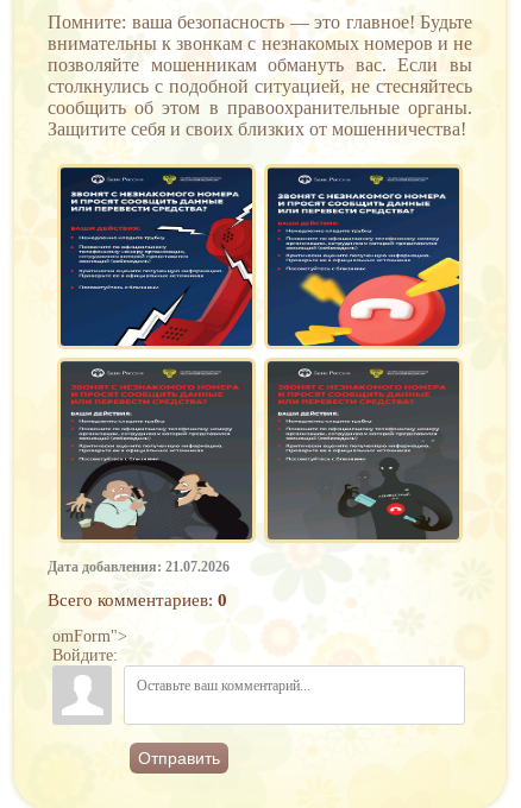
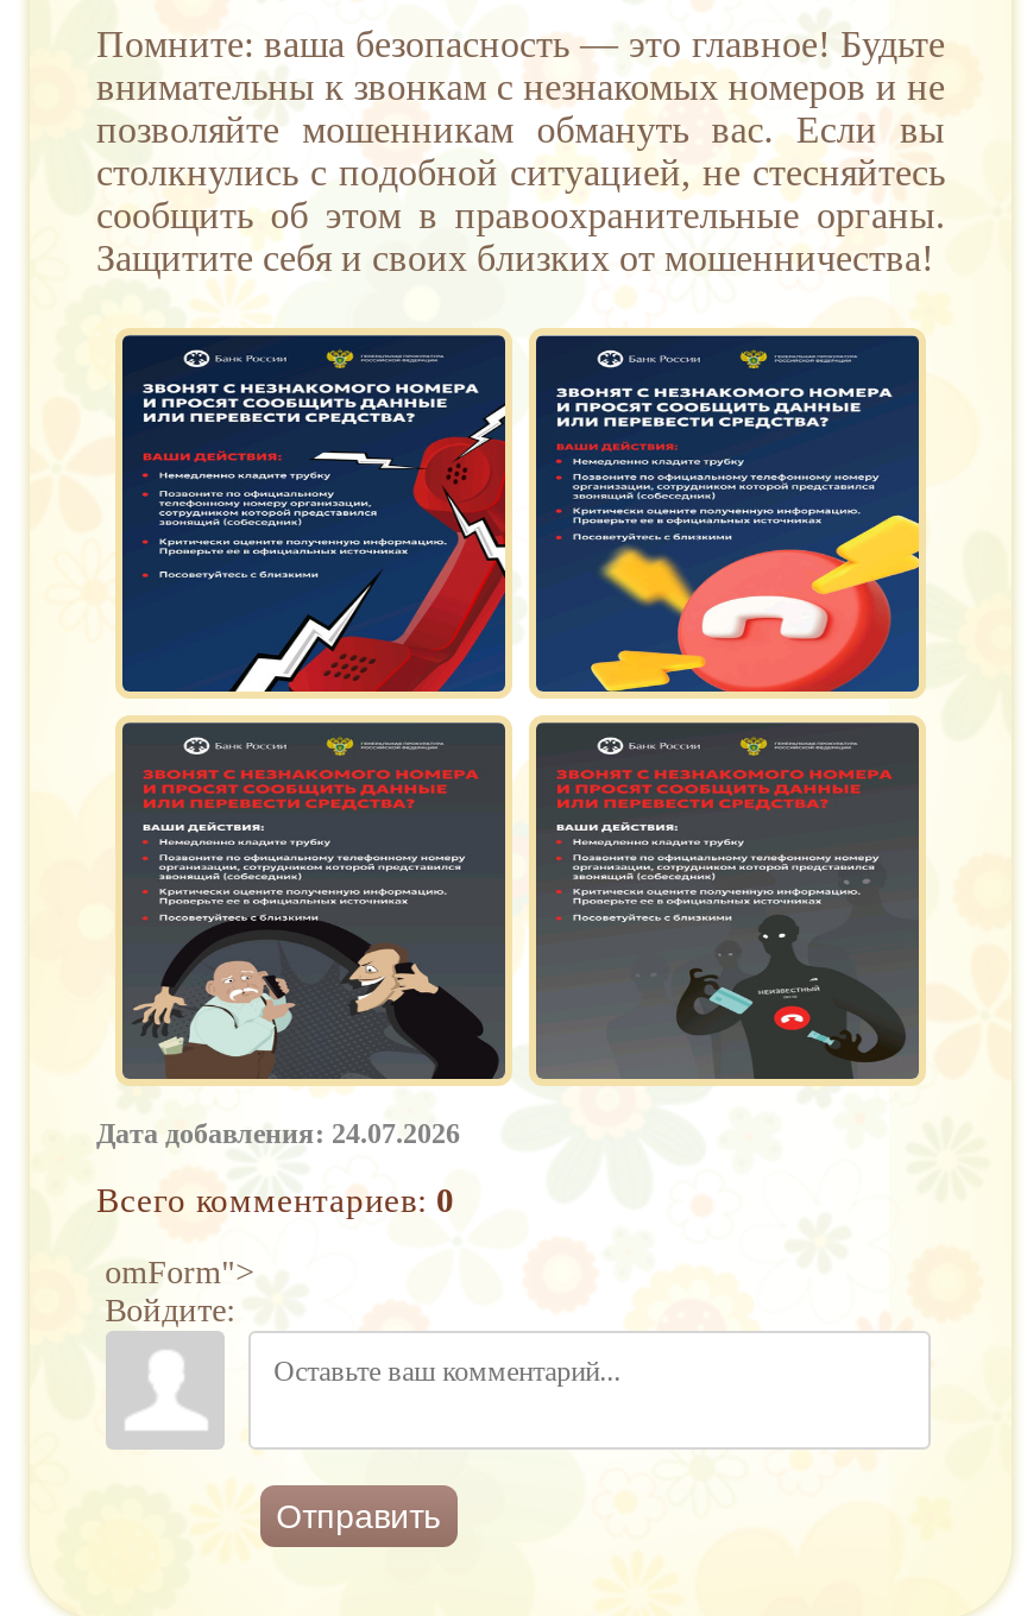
[48,559,230,575] Дата добавления: 21.07.2026 -> [96,1117,460,1151] Дата добавления: 24.07.2026

